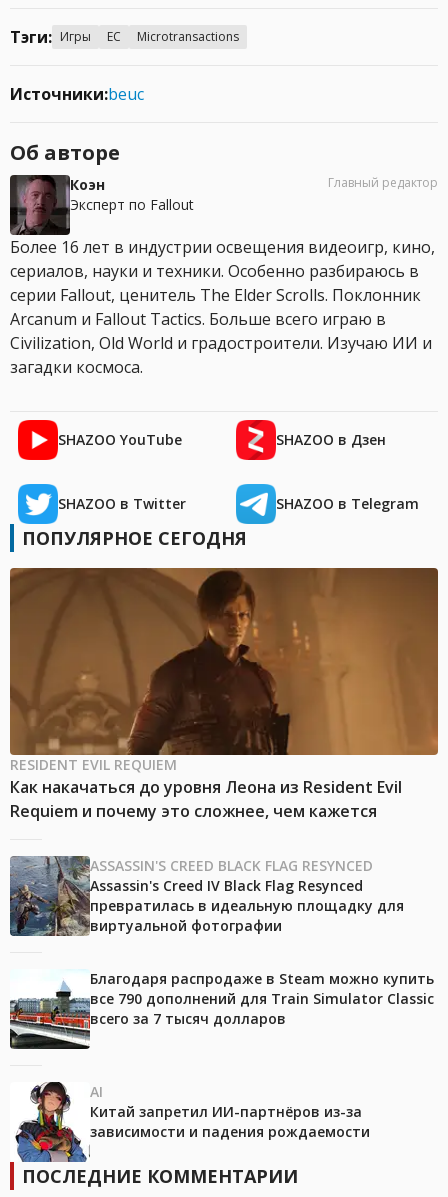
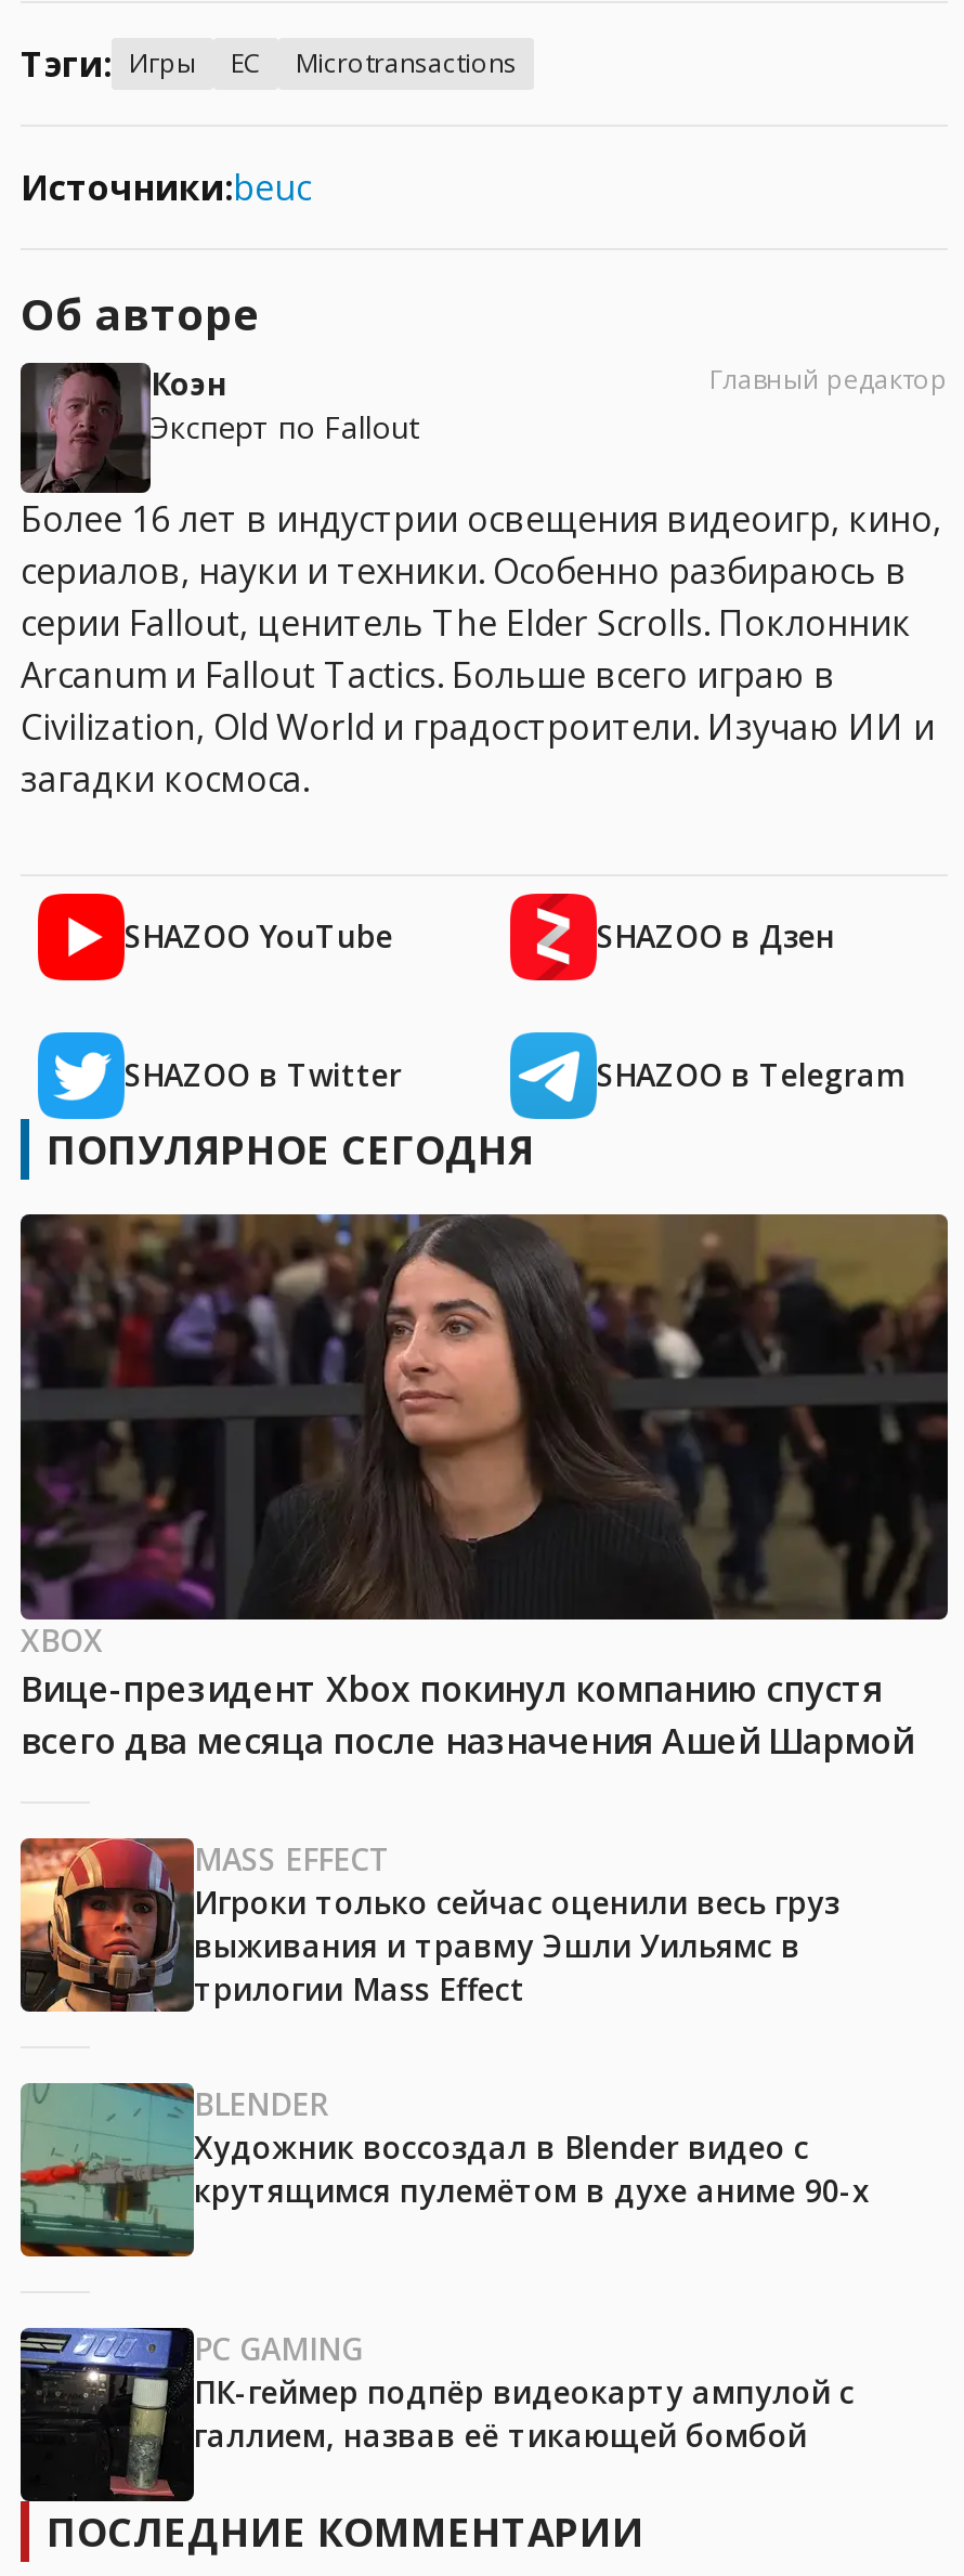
[9,567,439,822] [image] | RESIDENT EVIL REQUIEM | Как накачаться до уровня Леона из Resident Evil | Requiem и почему это сложнее, чем кажется -> [18,1212,950,1766] [image] | XBOX | Вице-президент Xbox покинул компанию спустя | всего два месяца после назначения Ашей Шармой
[9,855,404,937] [image] | ASSASSIN'S CREED BLACK FLAG RESYNCED | Assassin's Creed IV Black Flag Resynced | превратилась в идеальную площадку для | виртуальной фотографии -> [18,1836,839,2014] [image] | MASS EFFECT | Игроки только сейчас оценили весь груз | выживания и травму Эшли Уильямс в | трилогии Mass Effect
[10,969,434,1050] [image] | Благодаря распродаже в Steam можно купить | все 790 дополнений для Train Simulator Classic | всего за 7 тысяч долларов -> [18,2081,870,2259] [image] | BLENDER | Художник воссоздал в Blender видео с | крутящимся пулемётом в духе аниме 90-х
[10,1081,370,1163] [image] | AI | Китай запретил ИИ-партнёров из-за | зависимости и падения рождаемости -> [18,2326,855,2503] [image] | PC GAMING | ПК-геймер подпёр видеокарту ампулой с | галлием, назвав её тикающей бомбой

